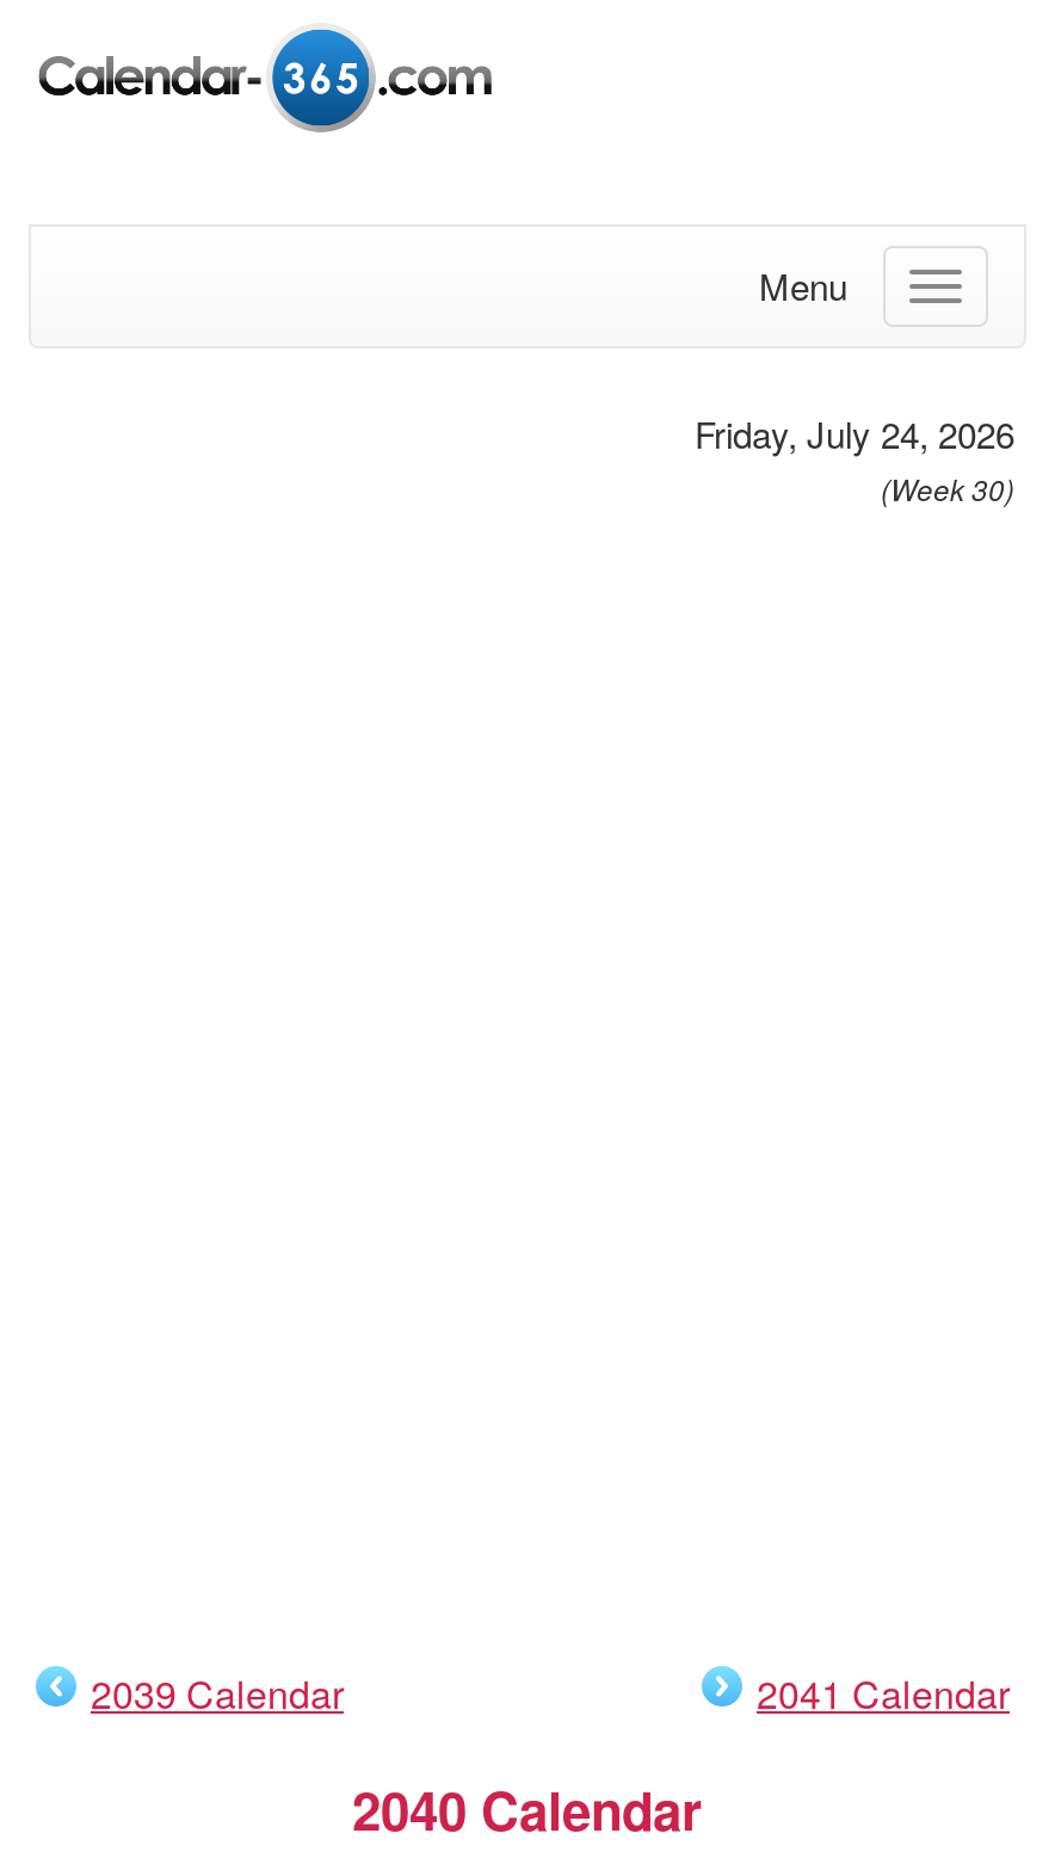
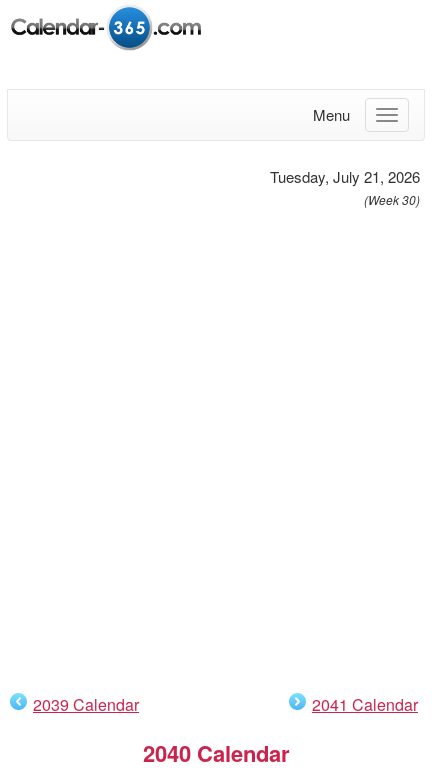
[695,409,1014,459] Friday, July 24, 2026 -> [270,166,420,187] Tuesday, July 21, 2026

